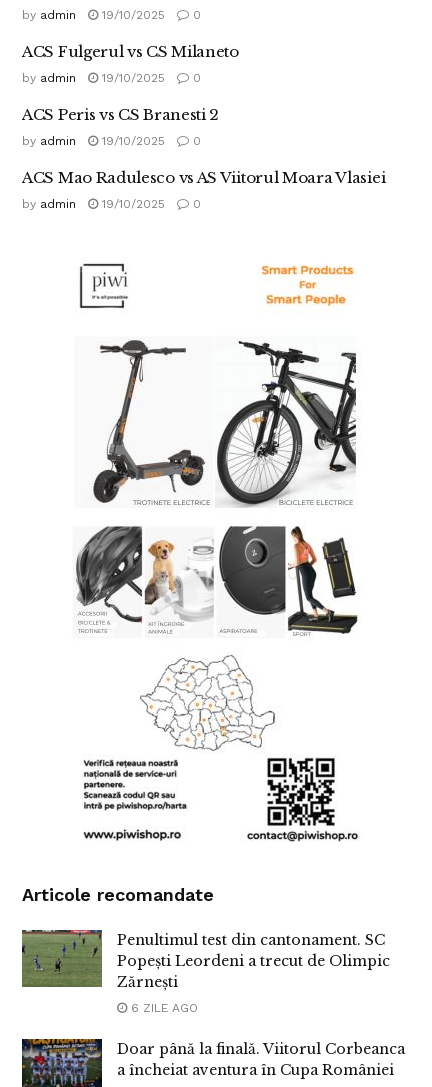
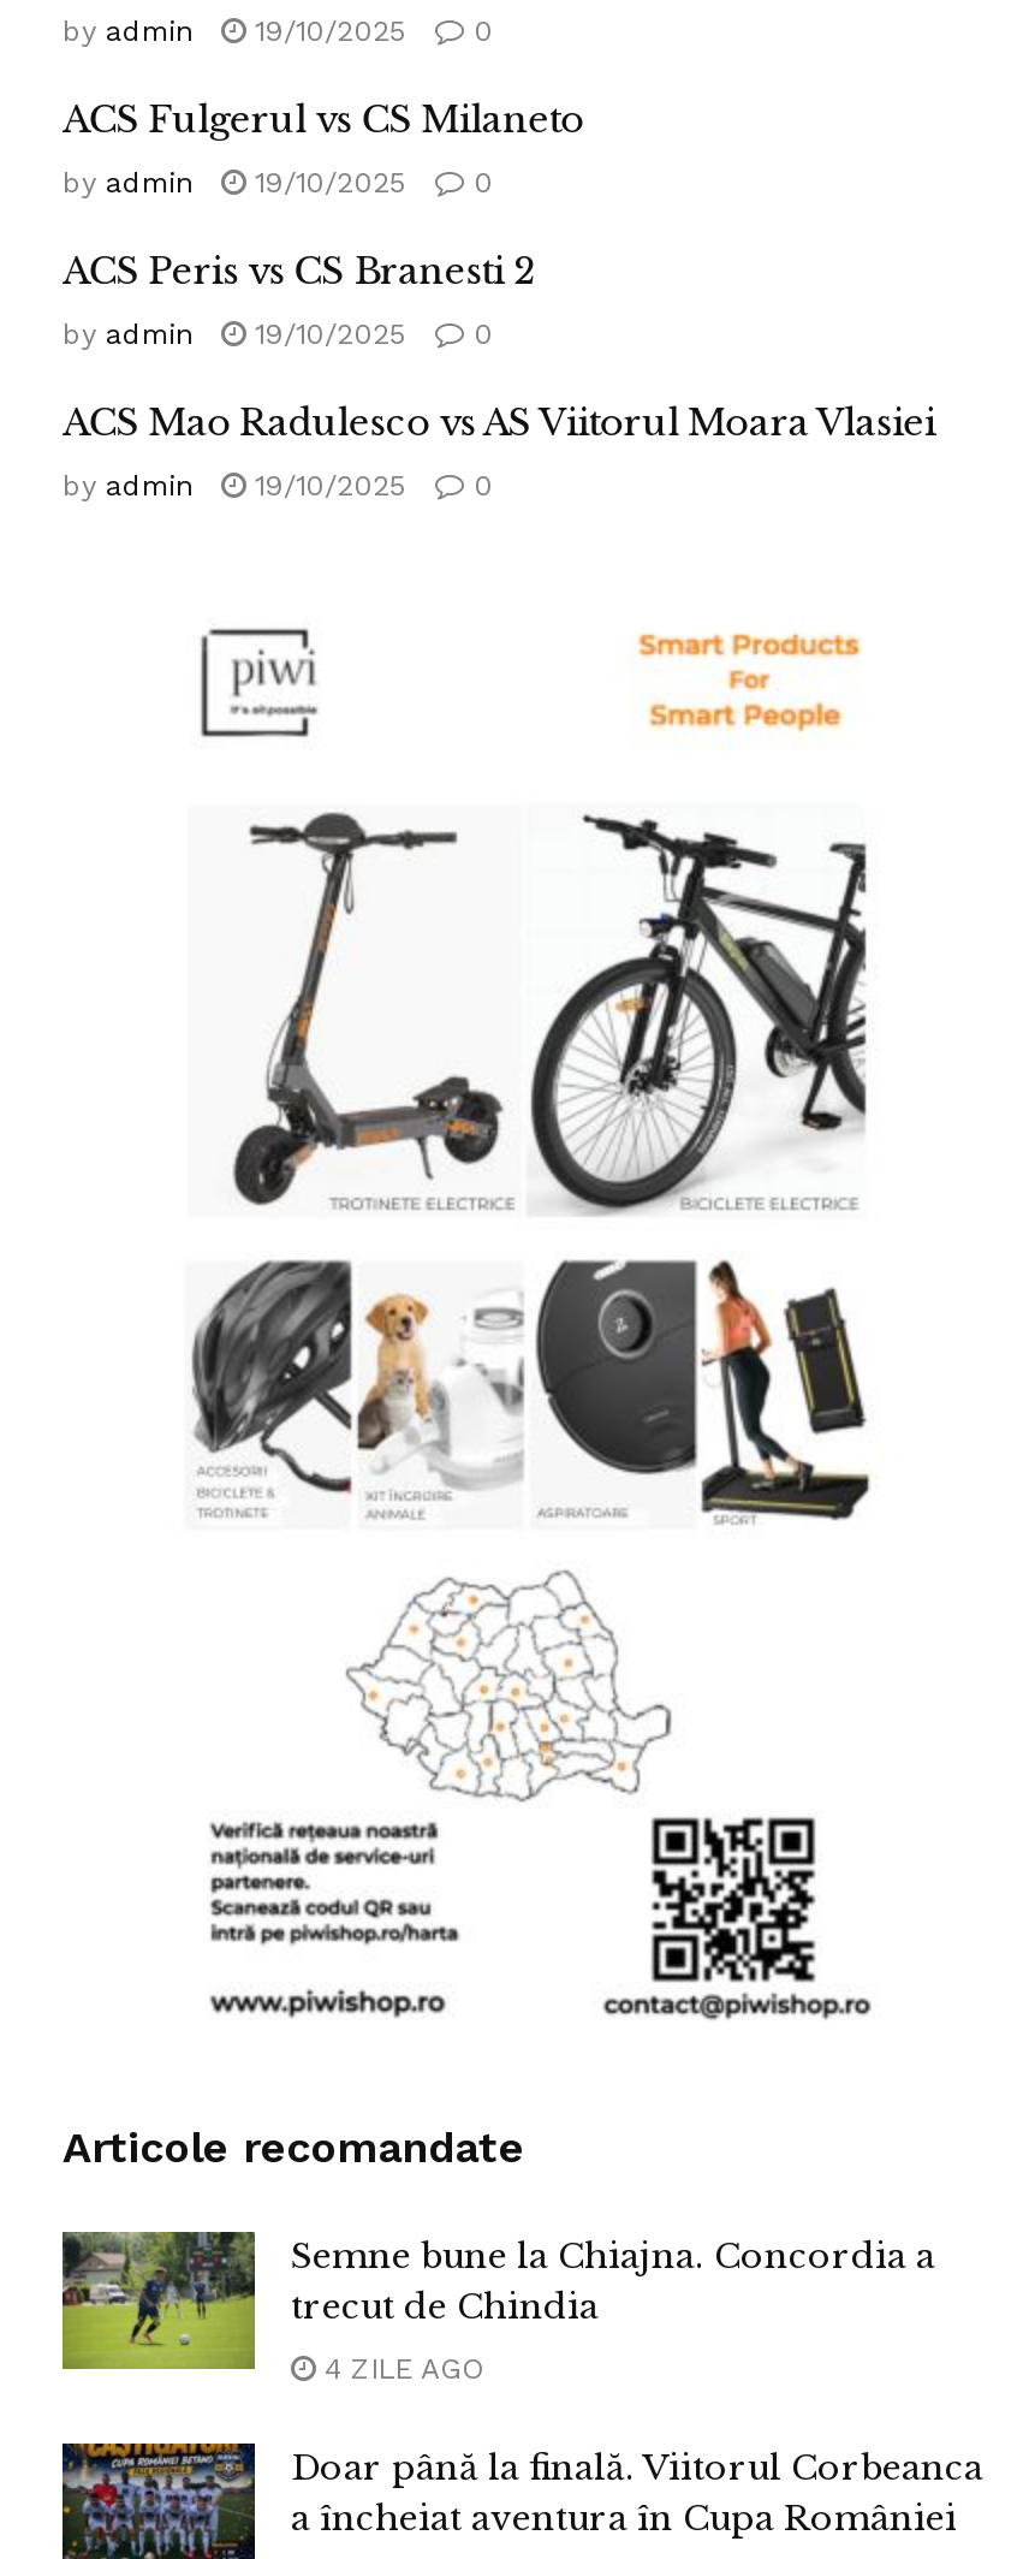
[21,929,390,991] [image] | Penultimul test din cantonament. SC | Popești Leordeni a trecut de Olimpic | Zărnești -> [63,2230,935,2369] [image] | Semne bune la Chiajna. Concordia a | trecut de Chindia
[127,1001,198,1015] 6 ZILE AGO -> [315,2352,483,2386] 4 ZILE AGO

